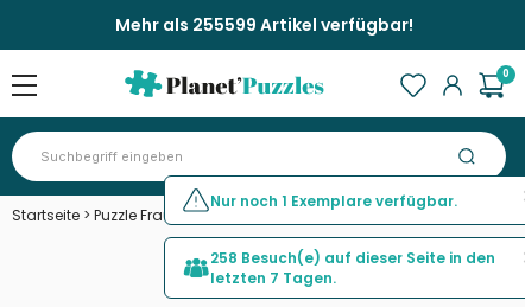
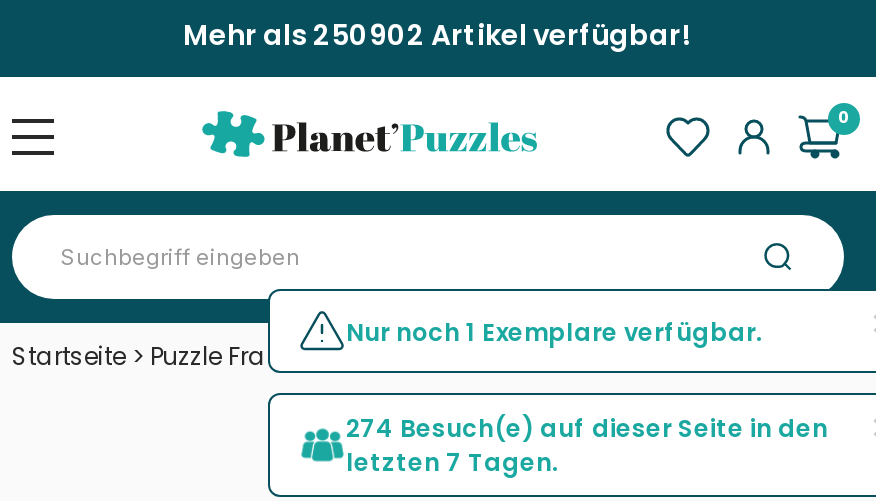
[115,13,413,37] Mehr als 255599 Artikel verfügbar! -> [183,15,689,55] Mehr als 250902 Artikel verfügbar!
[210,248,495,268] 258 Besuch(e) auf dieser Seite in den -> [346,411,828,445] 274 Besuch(e) auf dieser Seite in den

